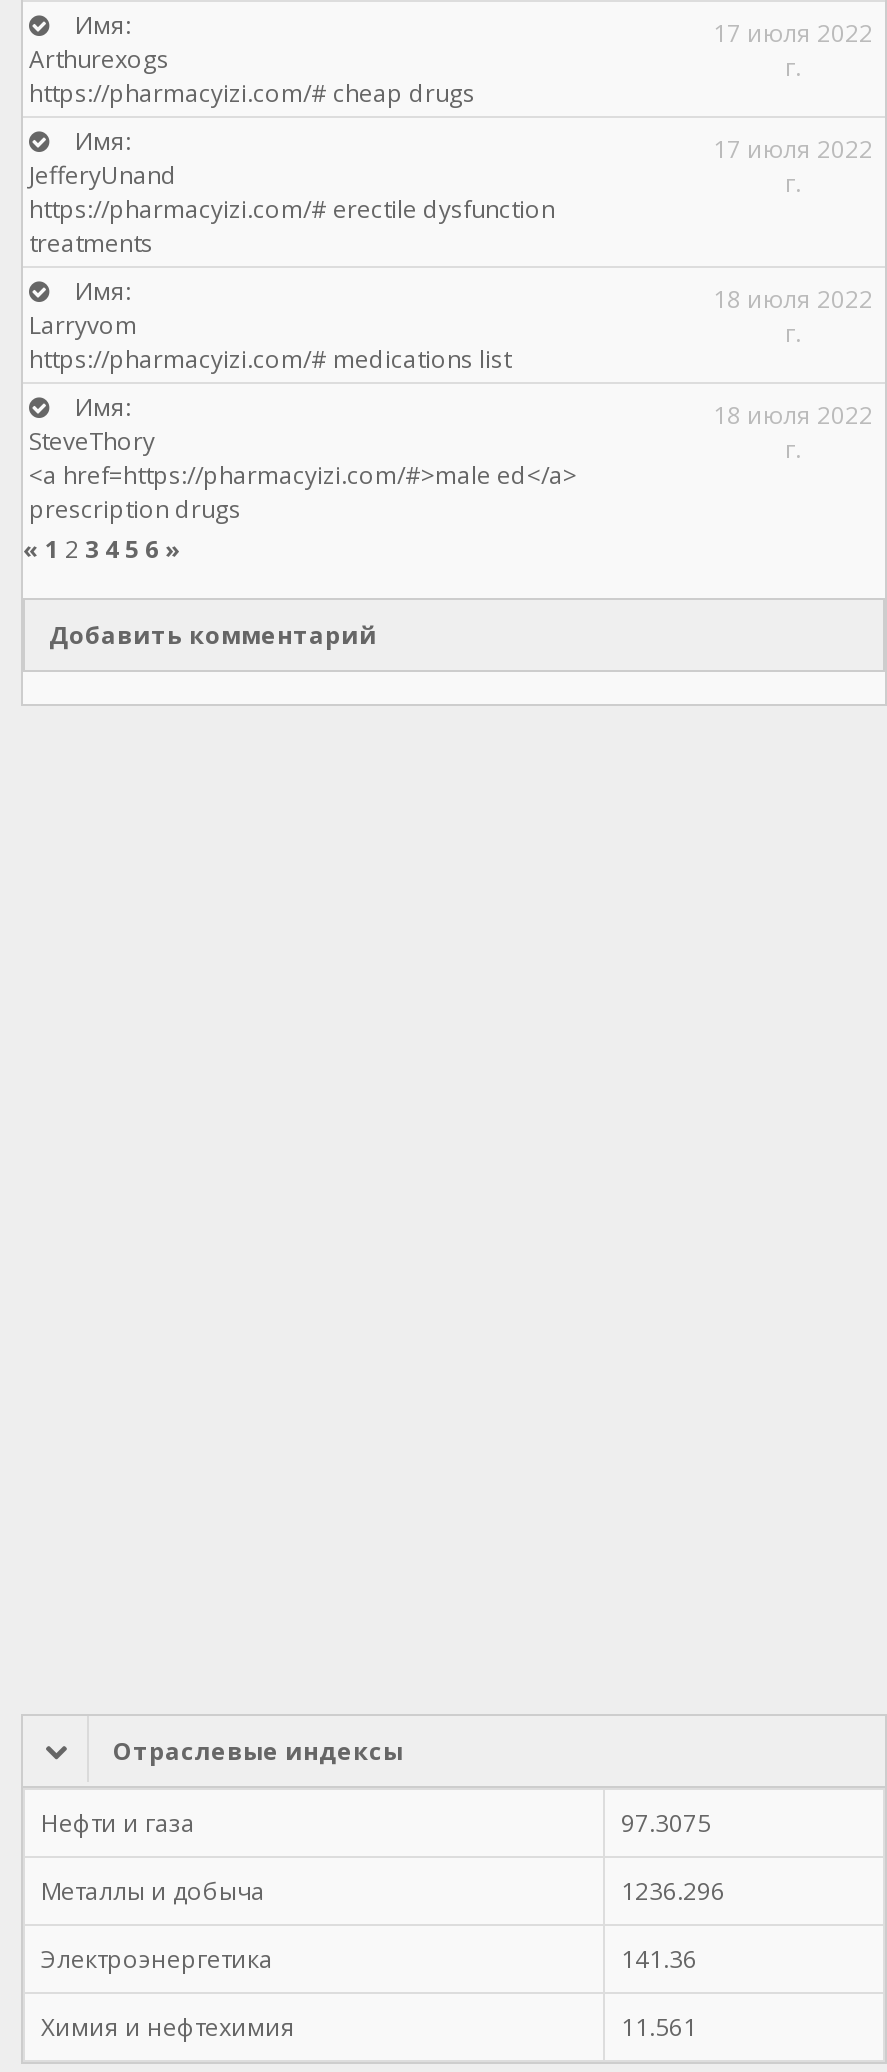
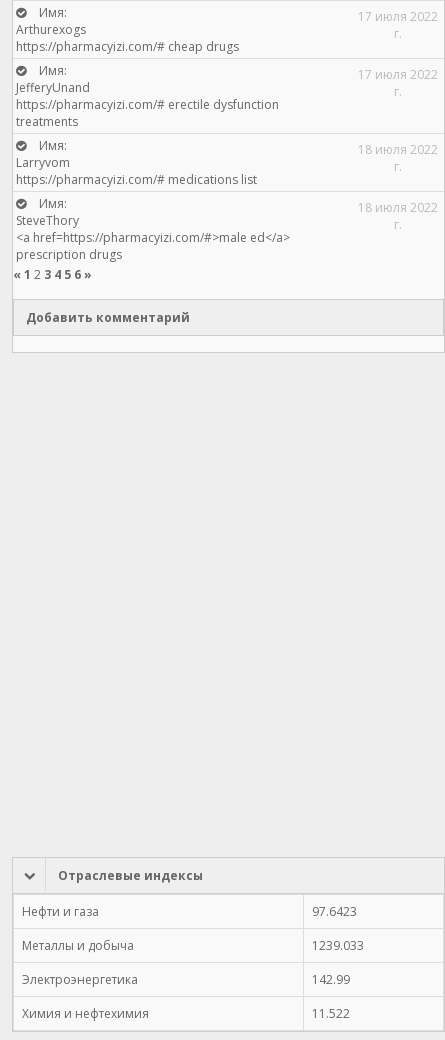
[621,1806,711,1840] 97.3075 -> [312,903,357,920] 97.6423
[621,1874,725,1908] 1236.296 -> [312,937,364,954] 1239.033
[621,1942,697,1976] 141.36 -> [312,971,350,988] 142.99
[621,2010,697,2044] 11.561 -> [312,1005,350,1022] 11.522

